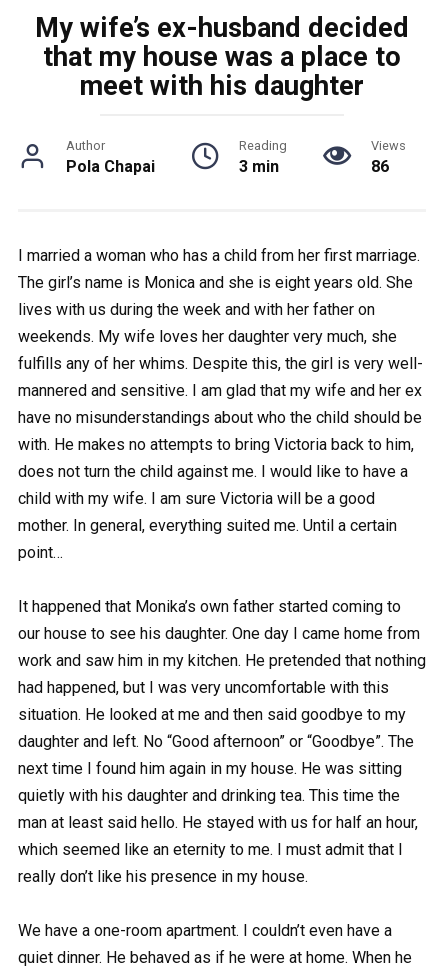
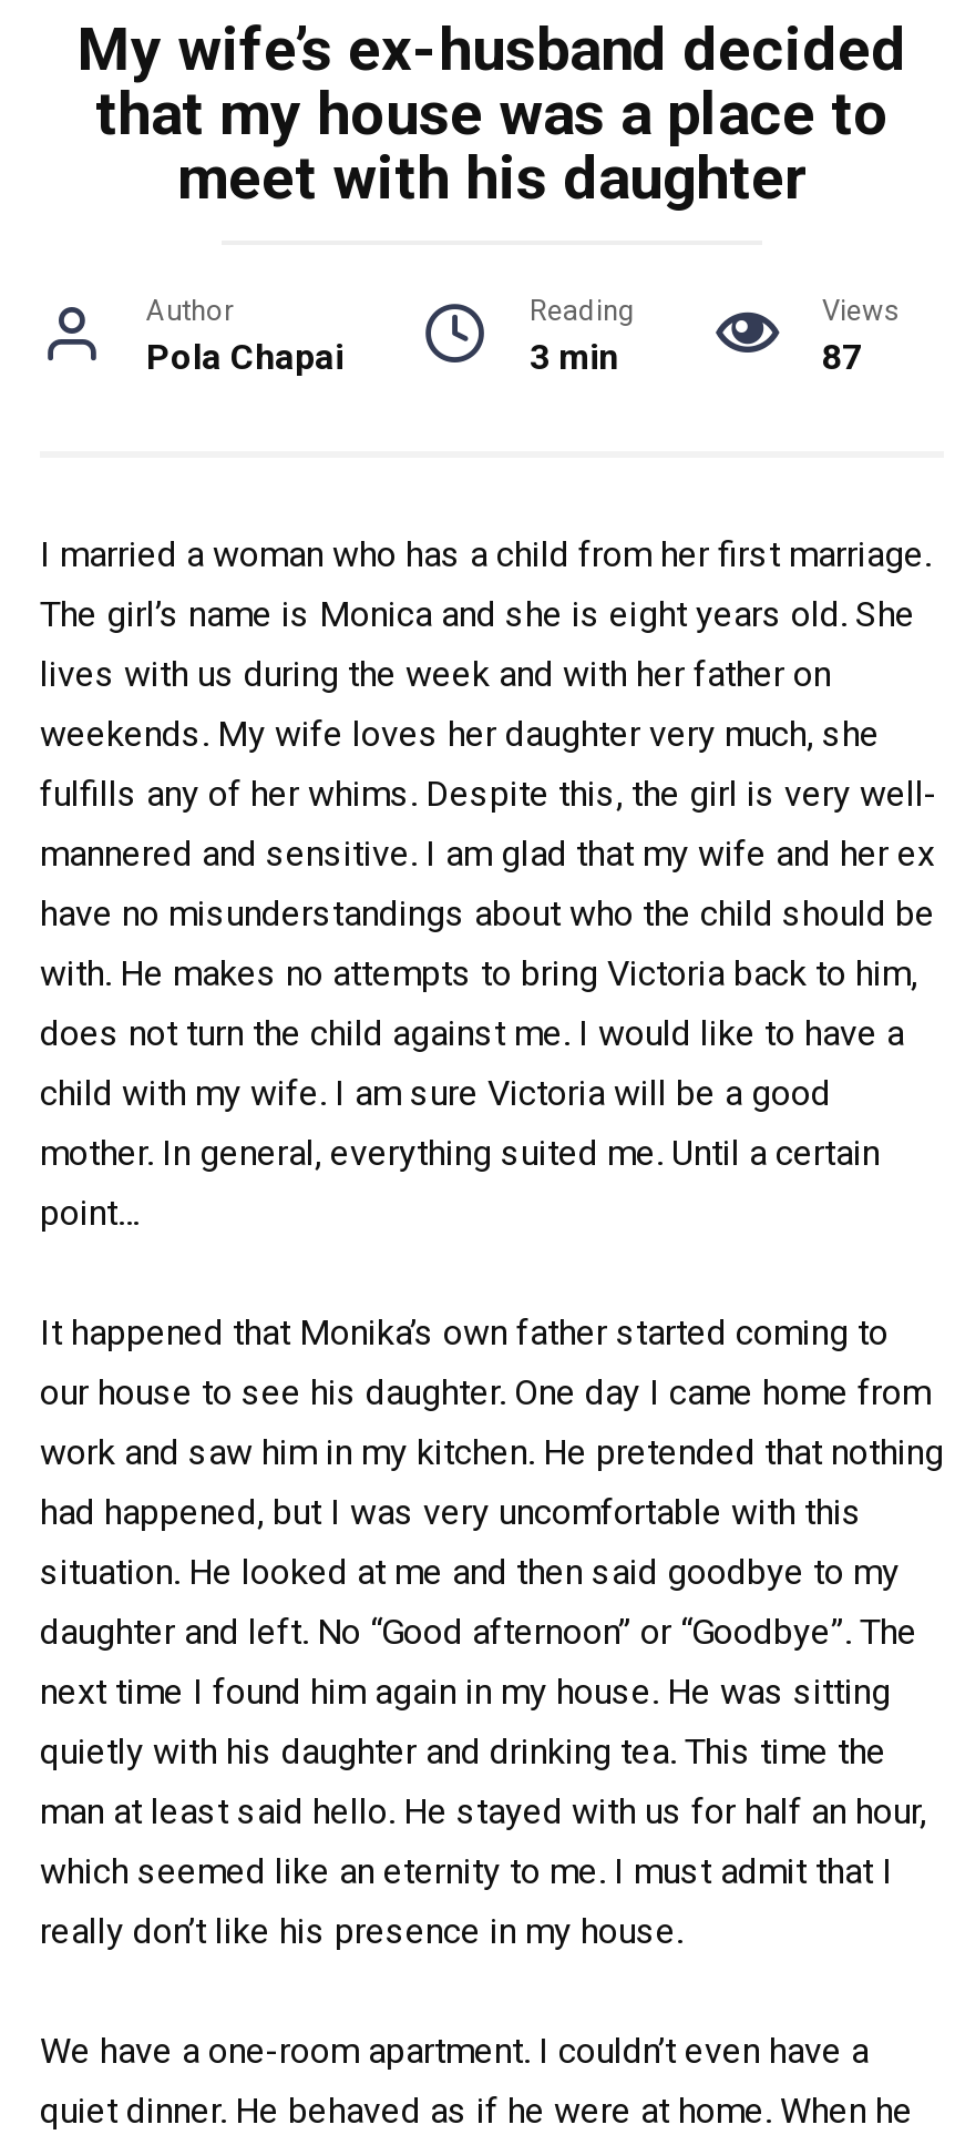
[371,157,389,176] 86 -> [822,336,862,378] 87

